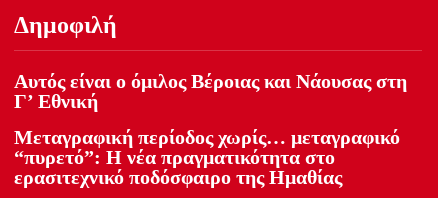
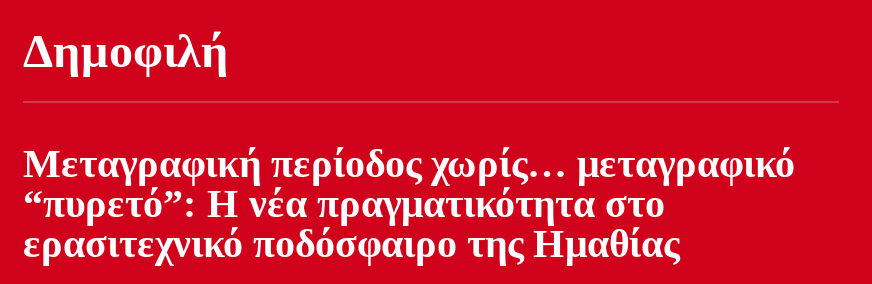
[14,70,407,112] Αυτός είναι ο όμιλος Βέροιας και Νάουσας στη | Γ’ Εθνική -> none

